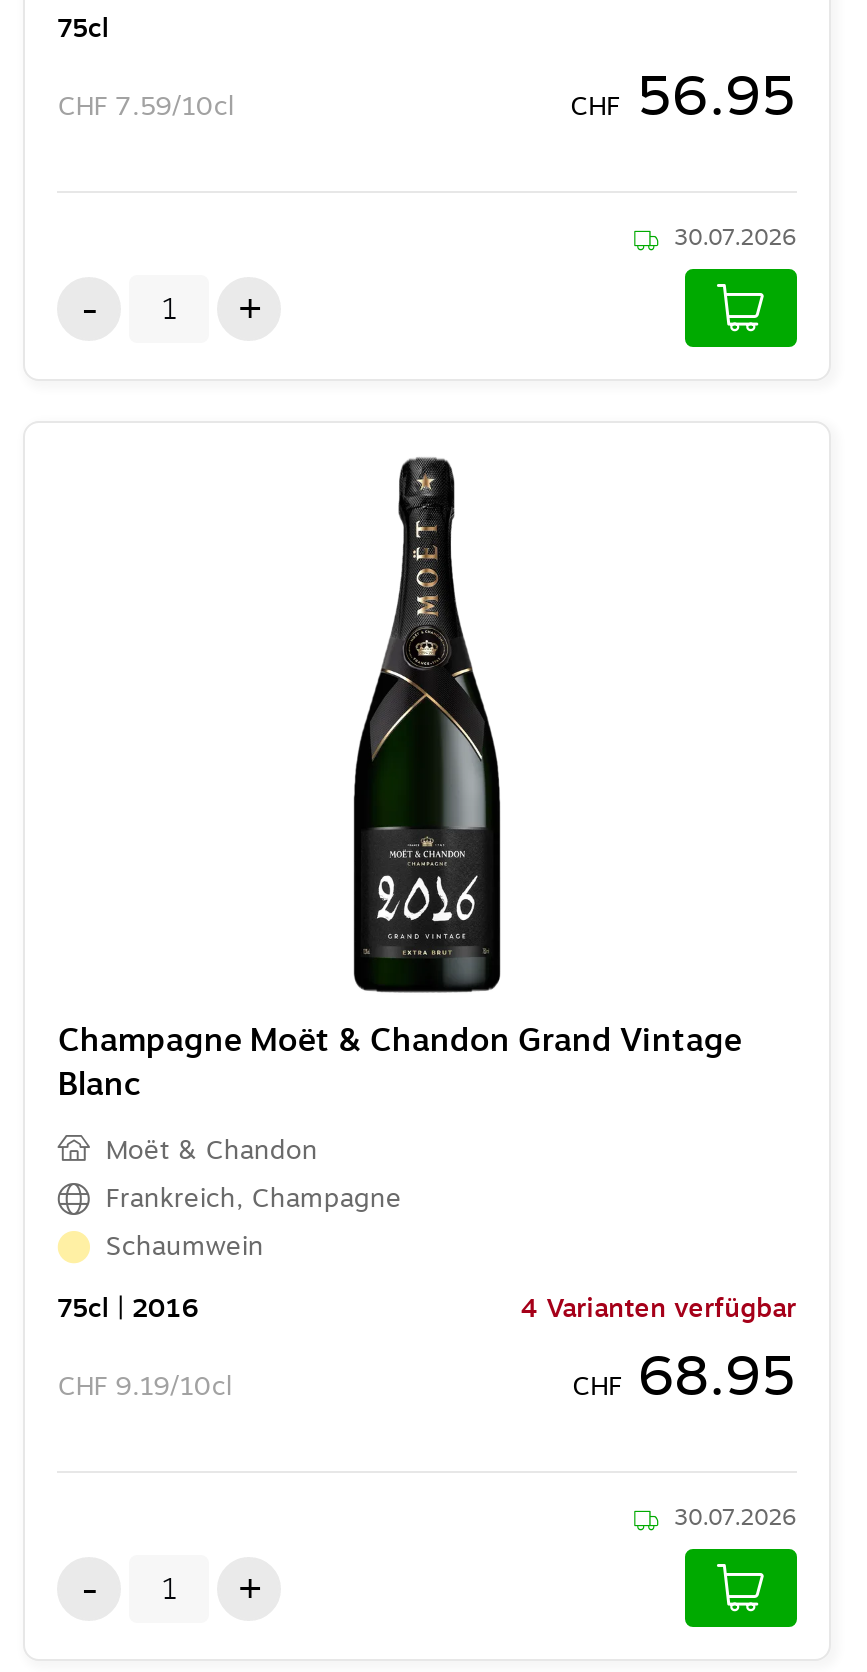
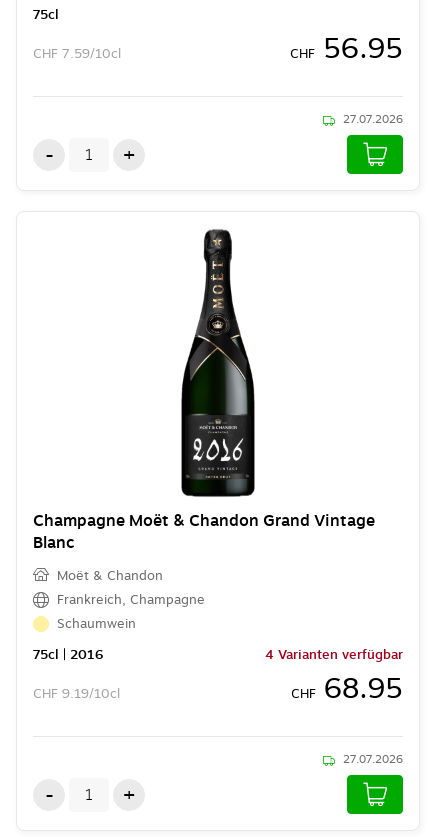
[674,222,796,256] 30.07.2026 -> [343,111,403,128] 27.07.2026
[674,1502,796,1536] 30.07.2026 -> [343,751,403,768] 27.07.2026

